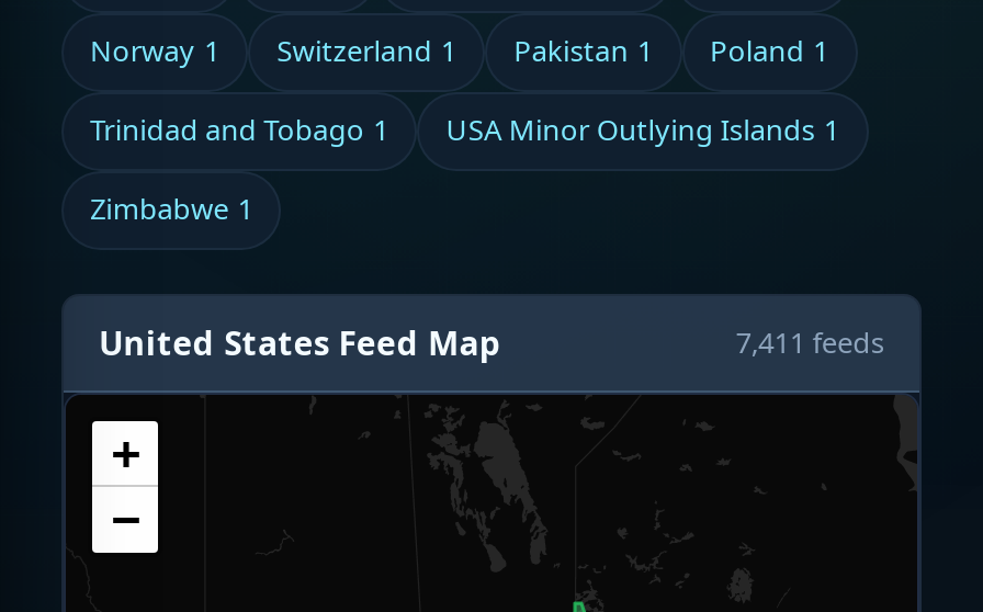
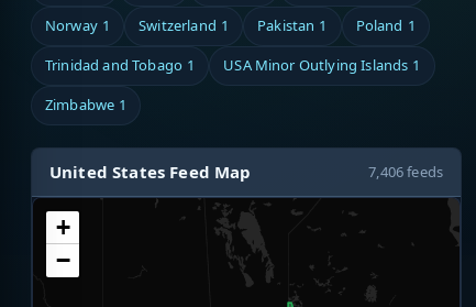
[735,322,884,362] 7,411 feeds -> [368,162,443,182] 7,406 feeds

